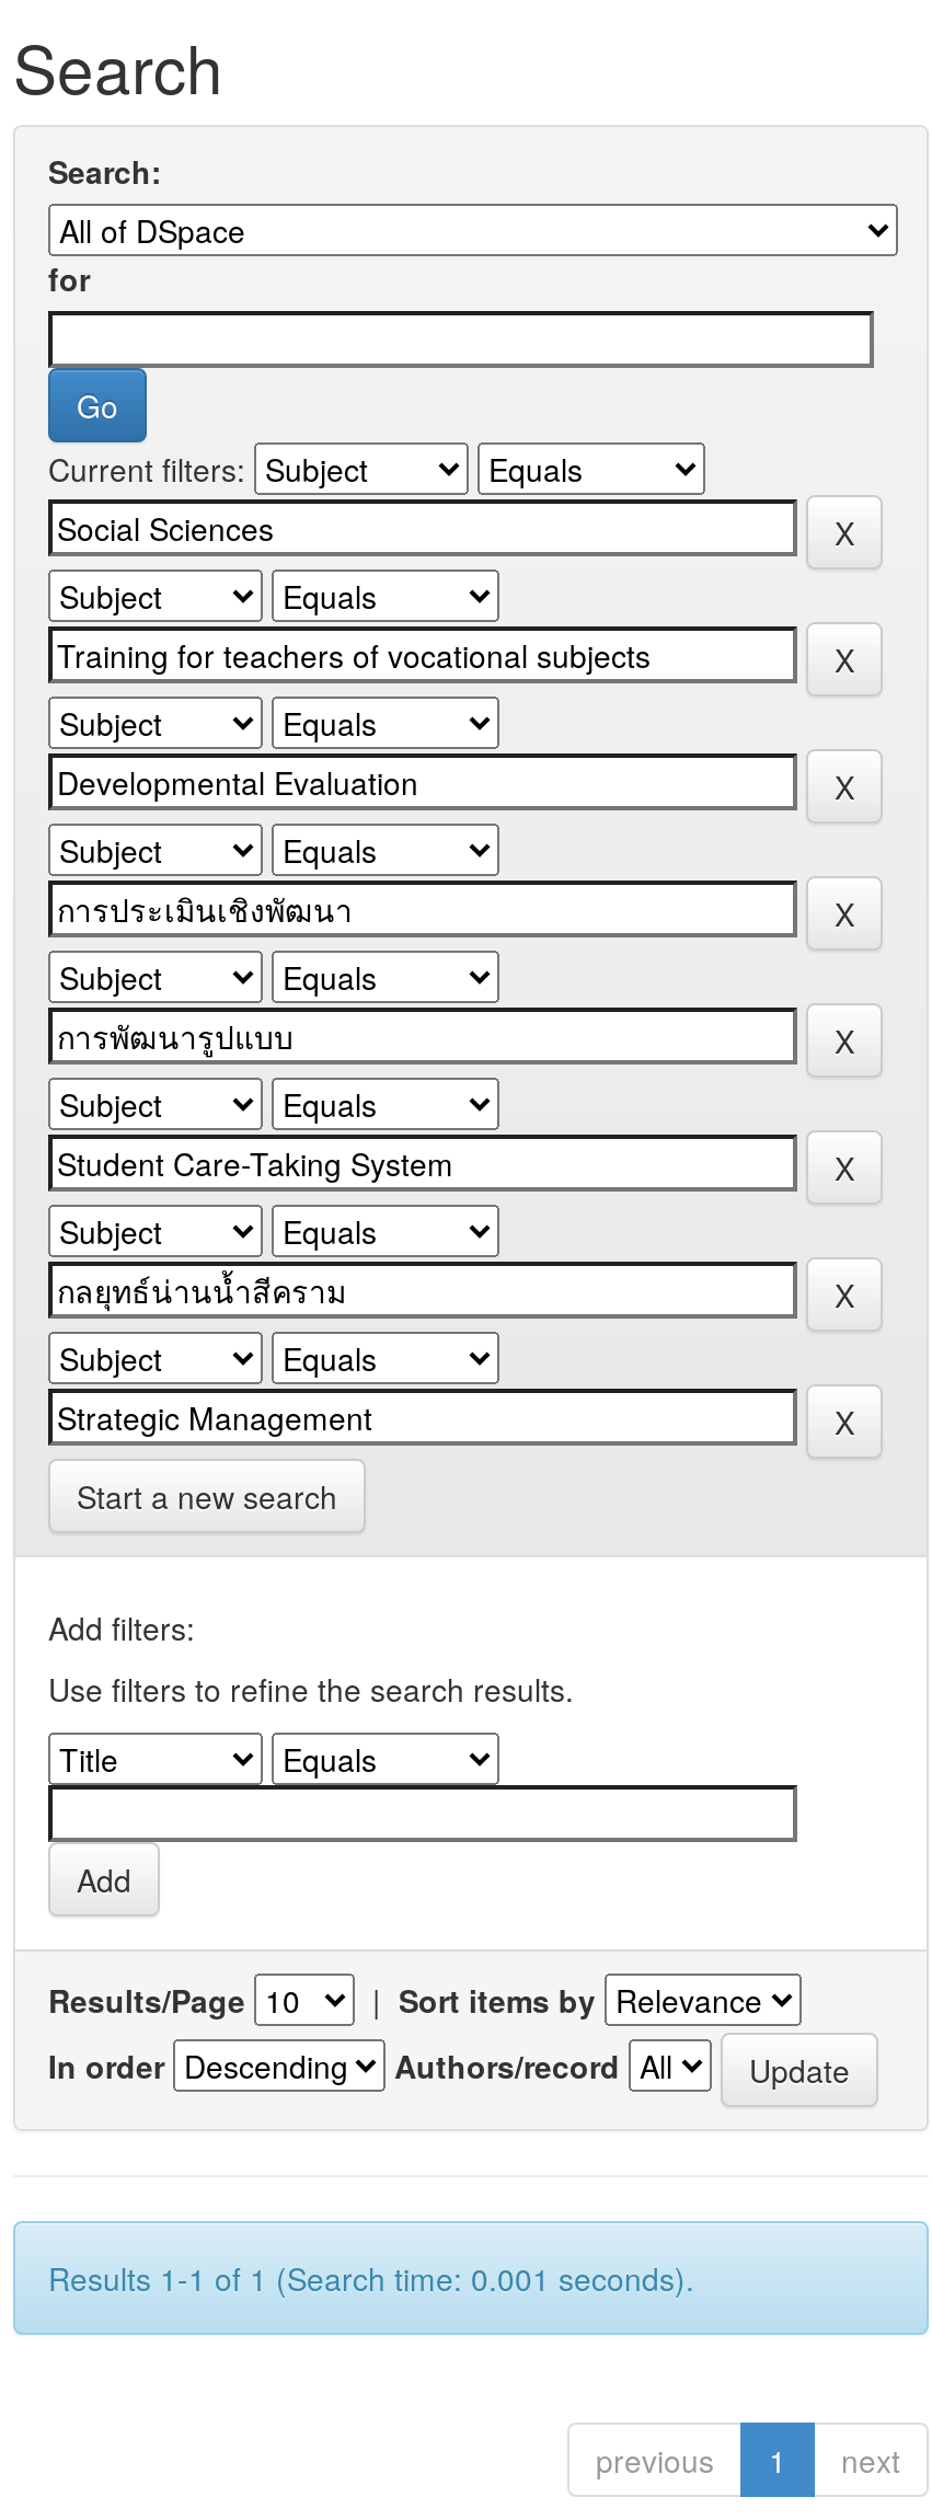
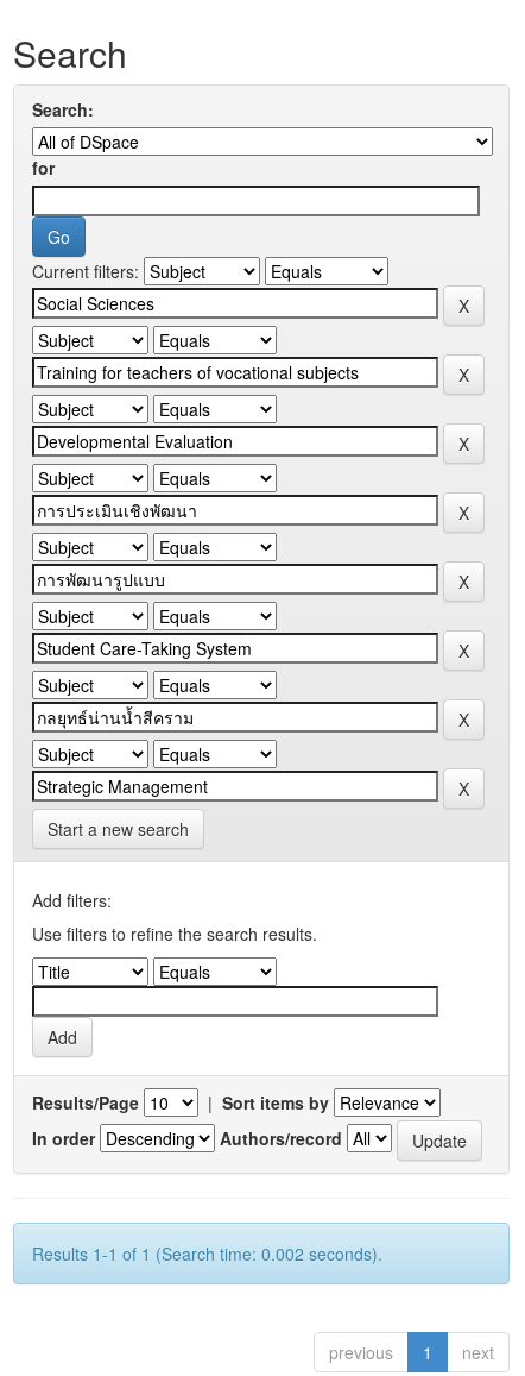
[48,2256,694,2300] Results 1-1 of 1 (Search time: 0.001 seconds). -> [32,1242,382,1265] Results 1-1 of 1 (Search time: 0.002 seconds).

